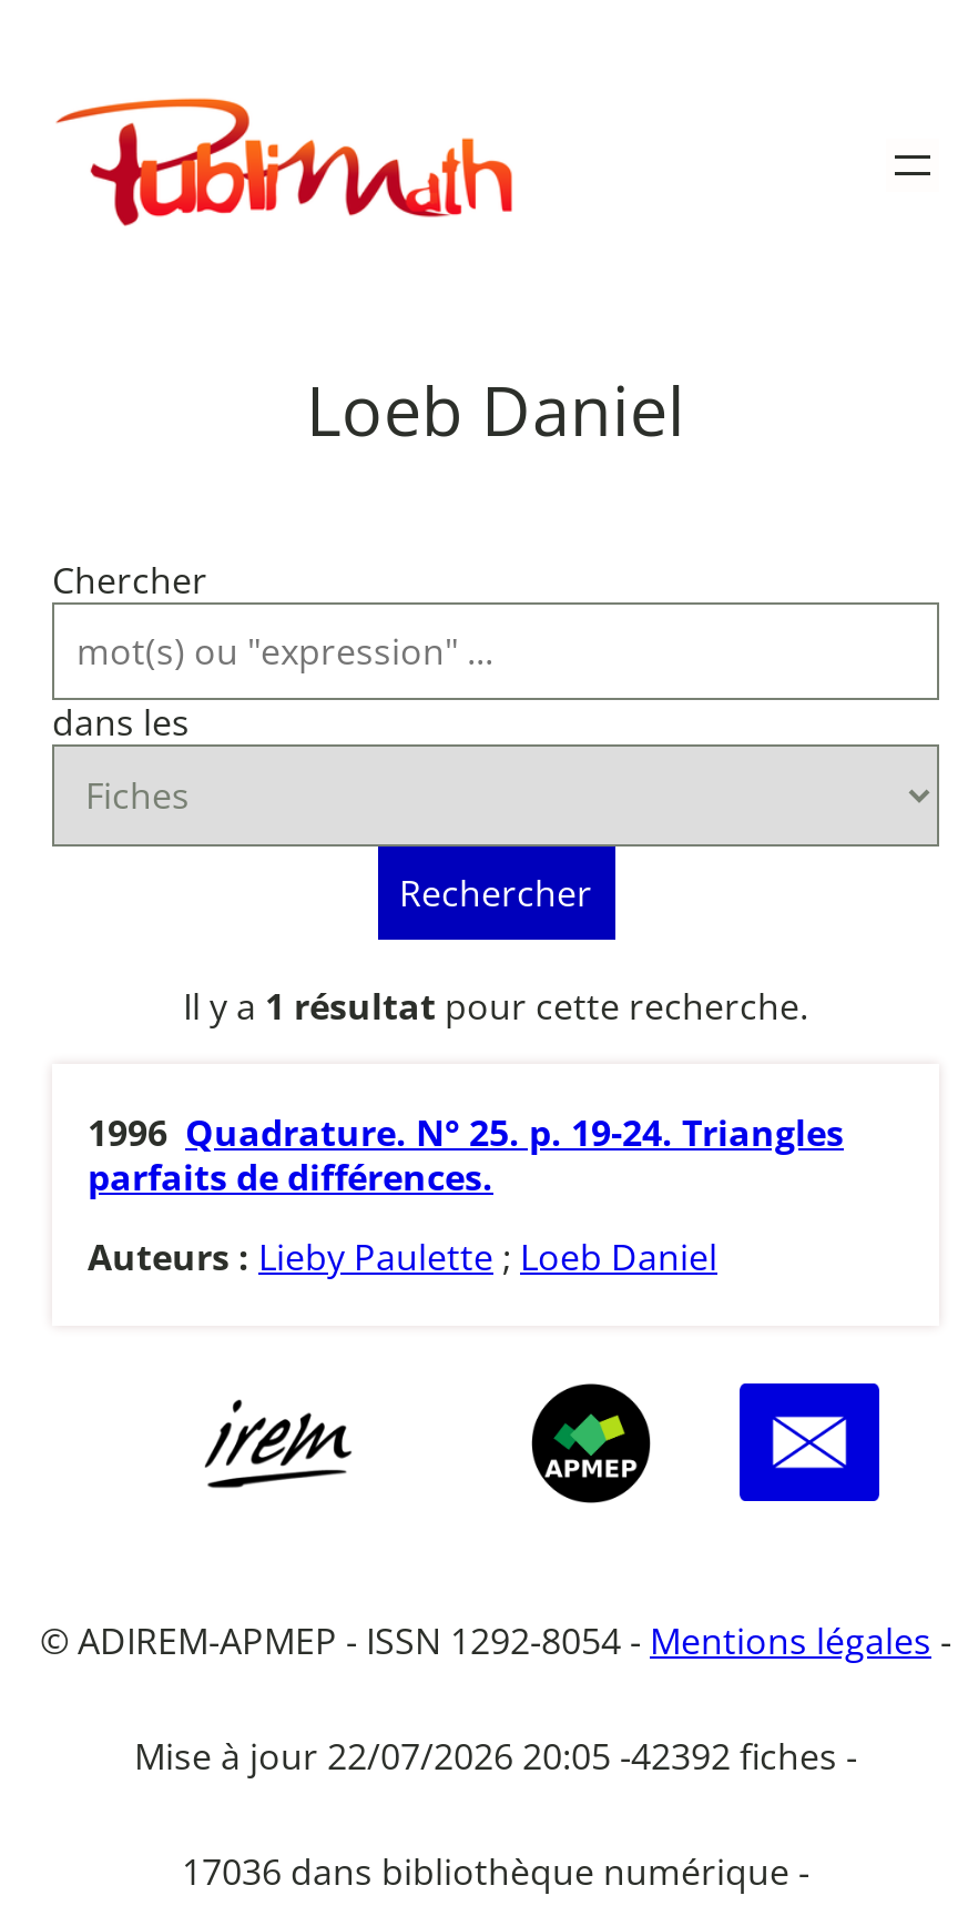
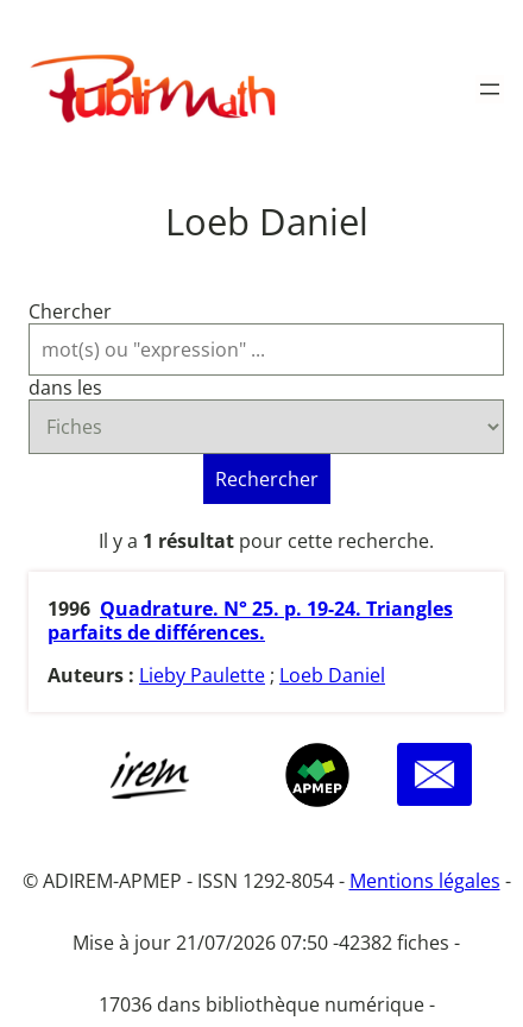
[134,1731,857,1780] Mise à jour 22/07/2026 20:05 - 42392 fiches - -> [73,929,460,955] Mise à jour 21/07/2026 07:50 - 42382 fiches -

